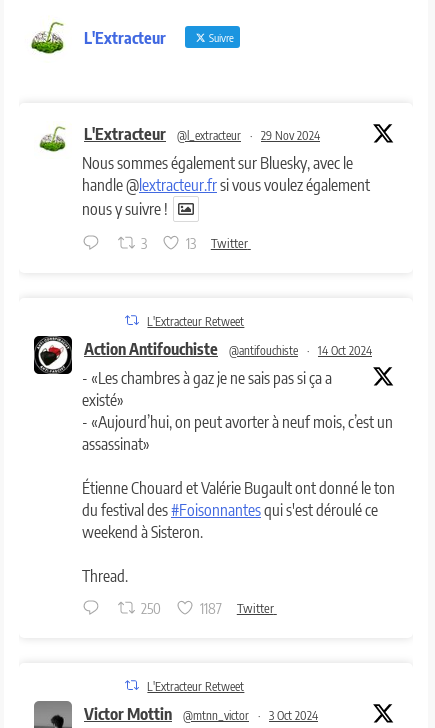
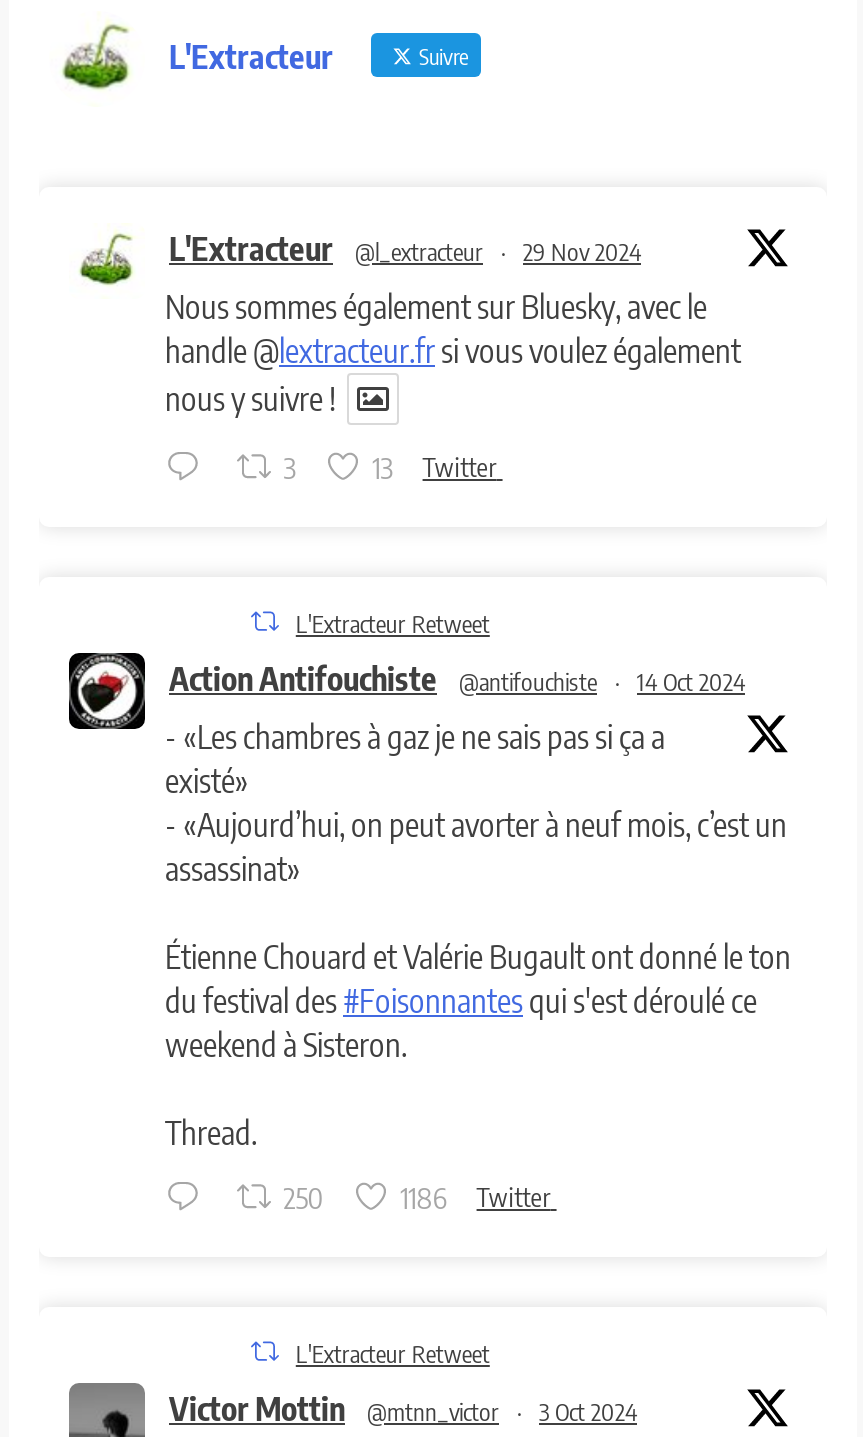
[200,599,274,617] 1187 Twitter -> [401,1180,551,1216] 1186 Twitter

